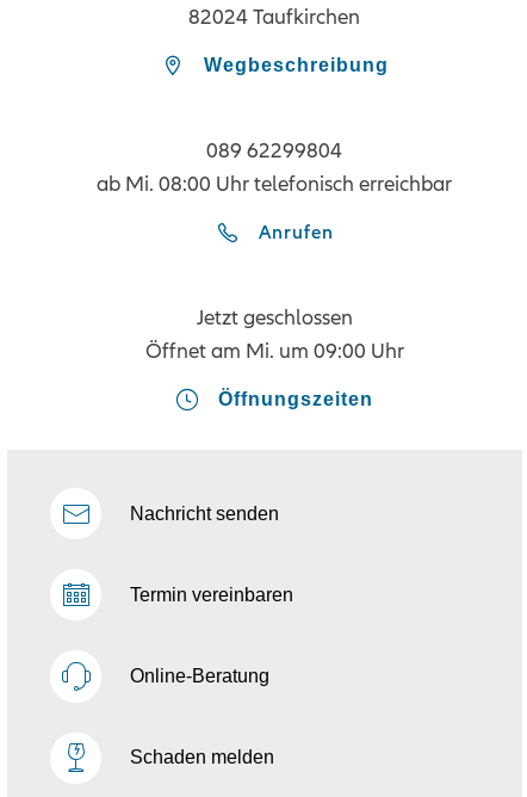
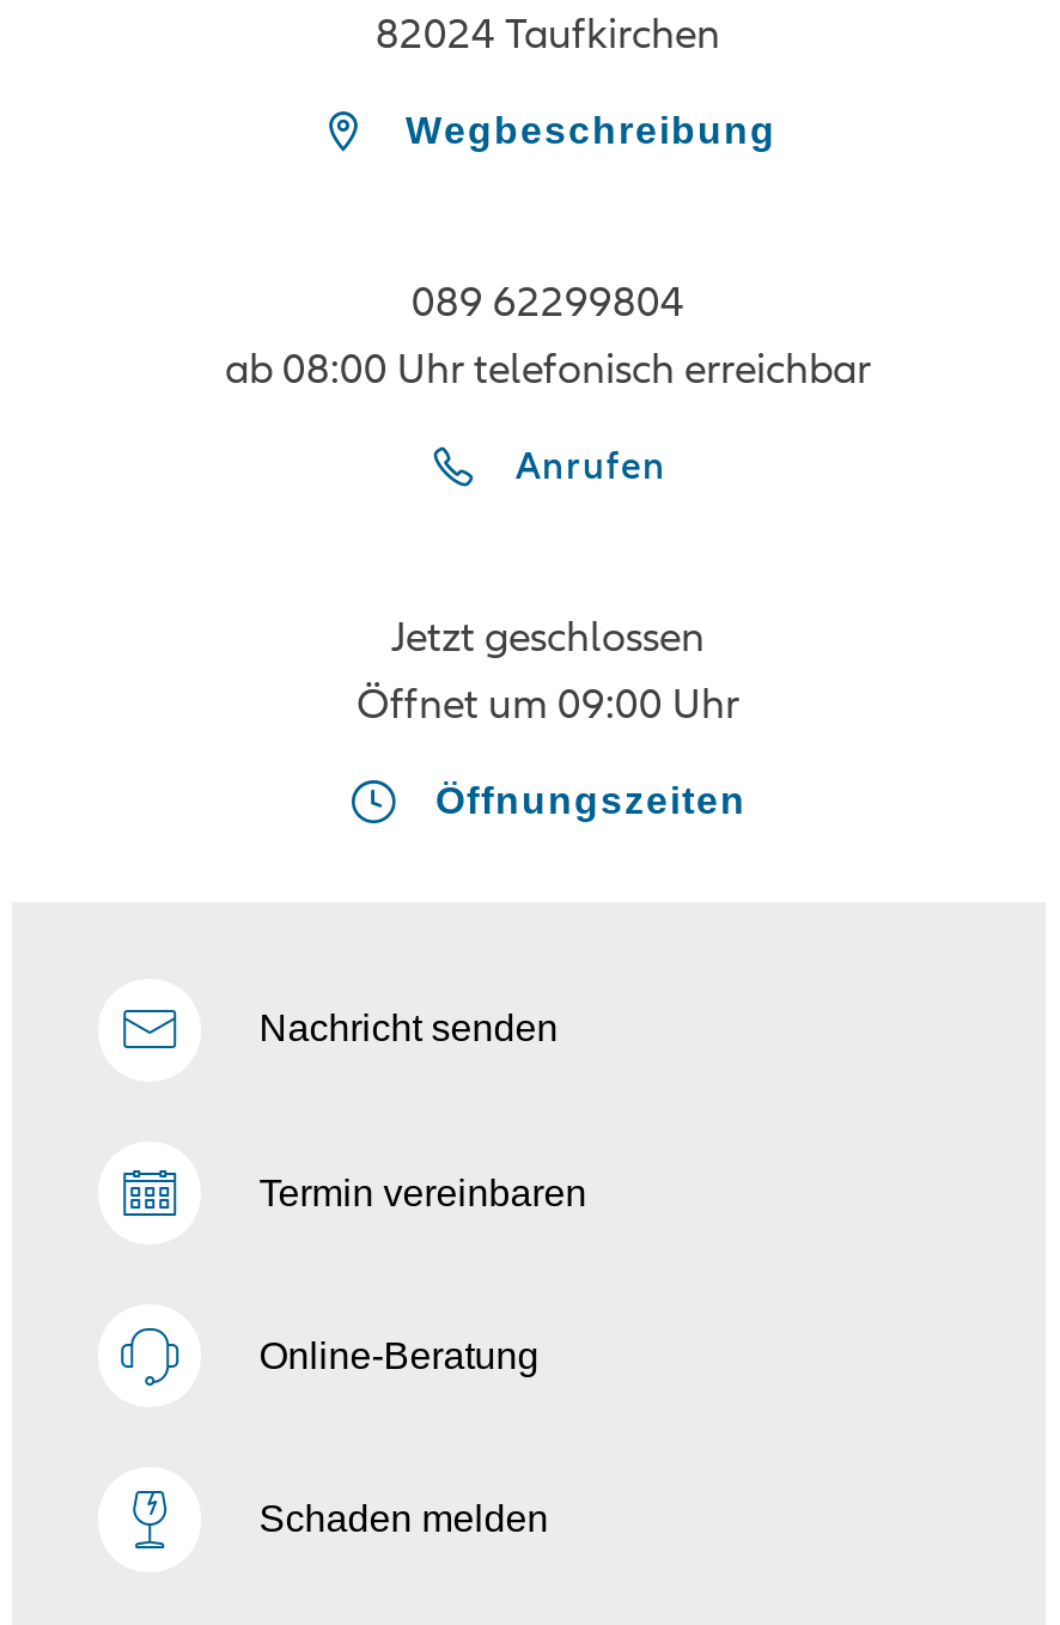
[97,172,452,197] ab Mi. 08:00 Uhr telefonisch erreichbar -> [225,345,871,395] ab 08:00 Uhr telefonisch erreichbar
[145,339,404,364] Öffnet am Mi. um 09:00 Uhr -> [357,680,739,730] Öffnet um 09:00 Uhr

